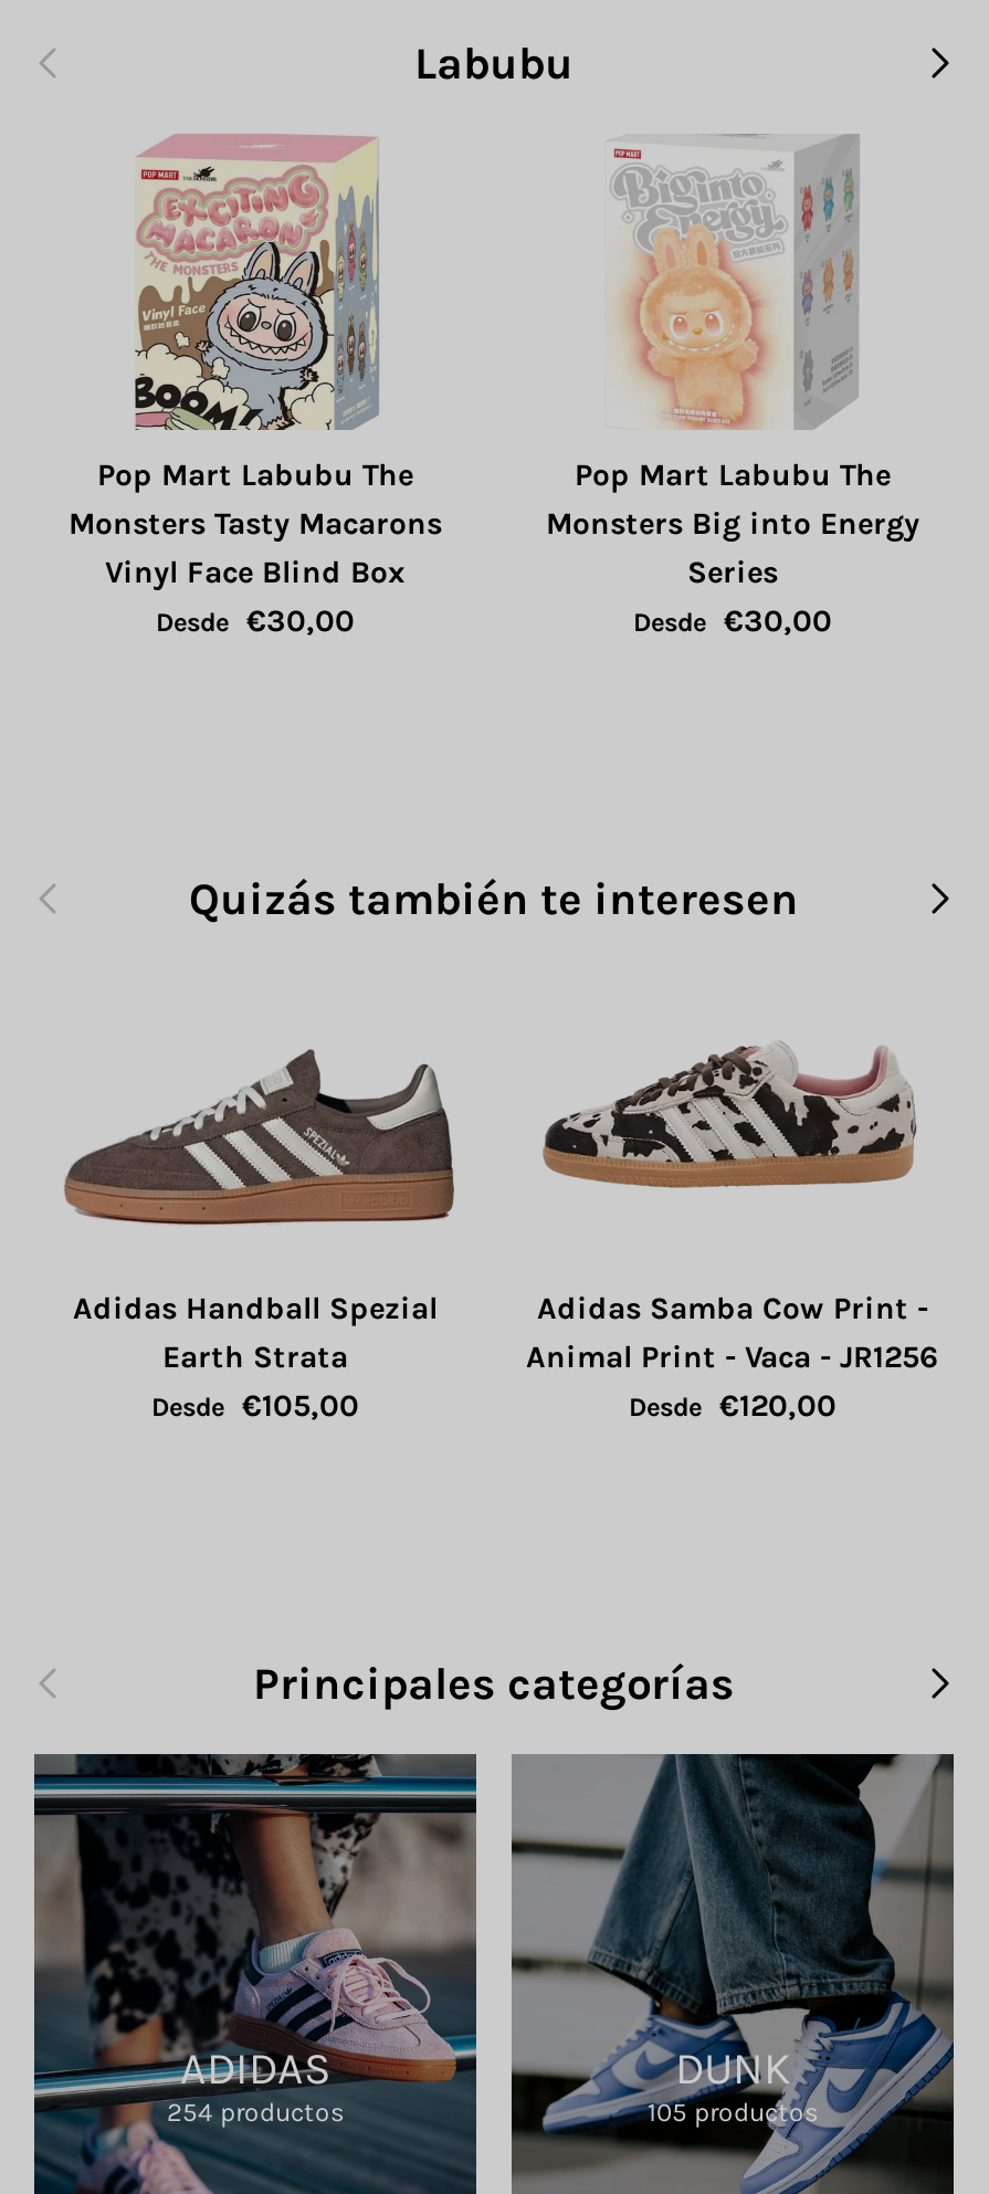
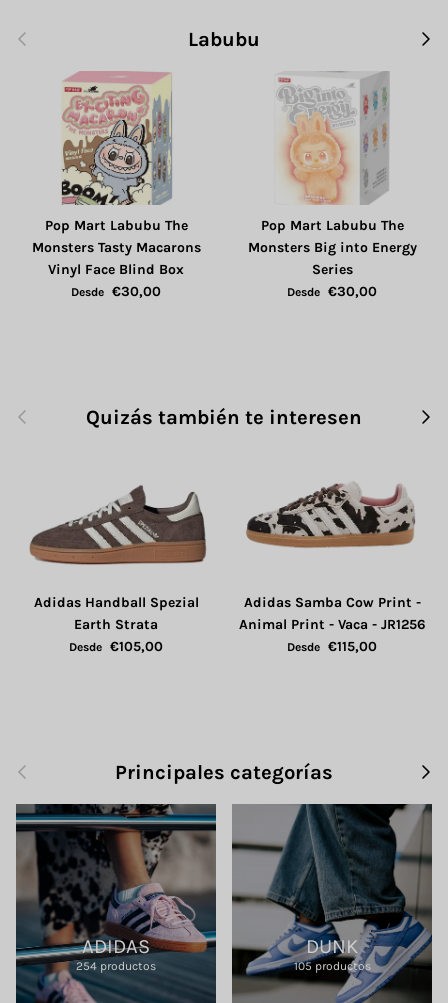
[629,1387,837,1425] Desde €120,00 -> [287,638,377,655] Desde €115,00

